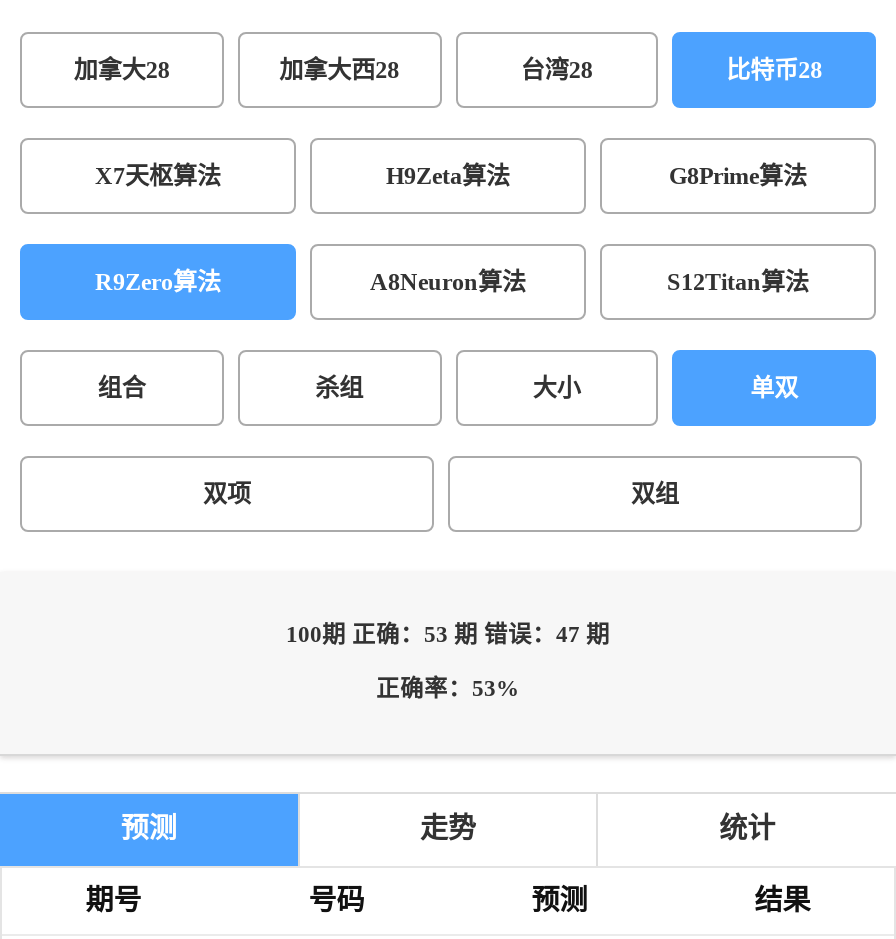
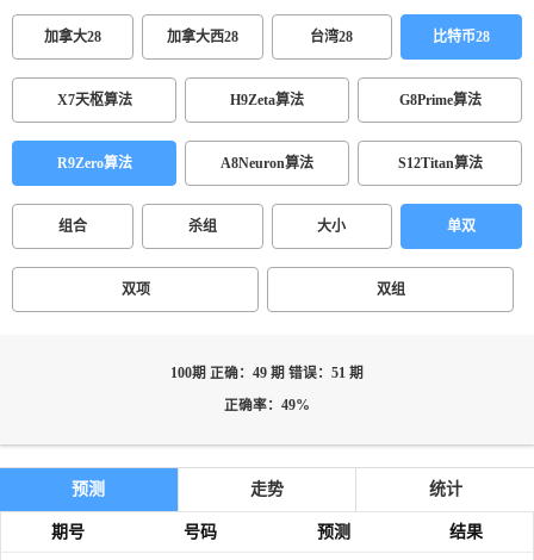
[286,622,610,648] 100期 正确：53 期 错误：47 期 -> [170,366,364,381] 100期 正确：49 期 错误：51 期
[376,676,520,702] 正确率：53% -> [224,398,310,413] 正确率：49%

